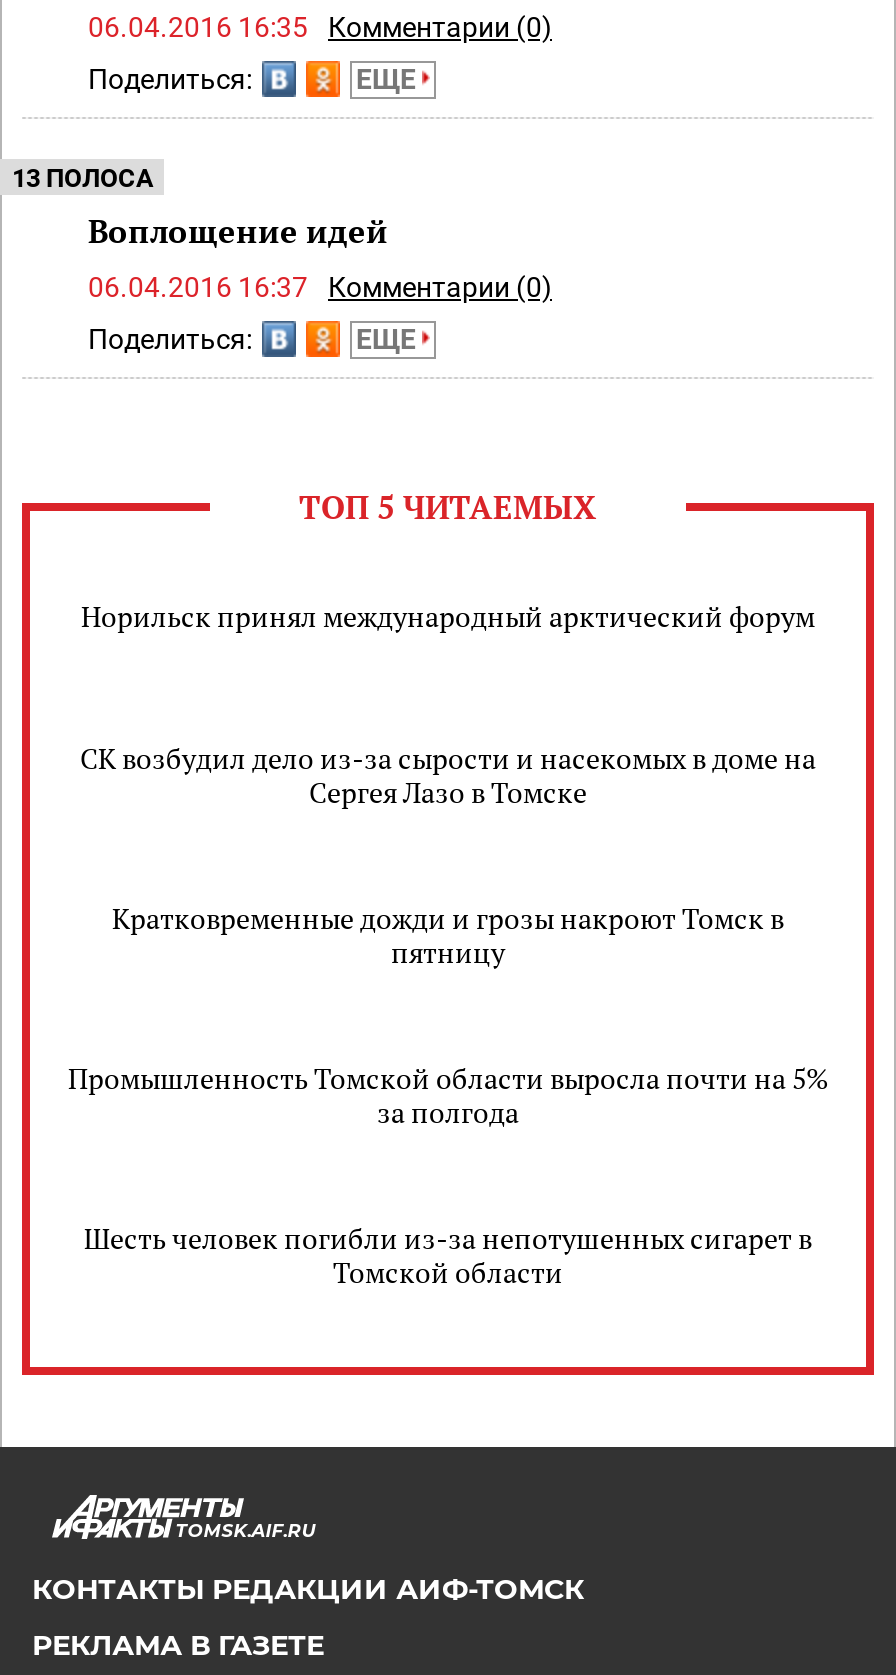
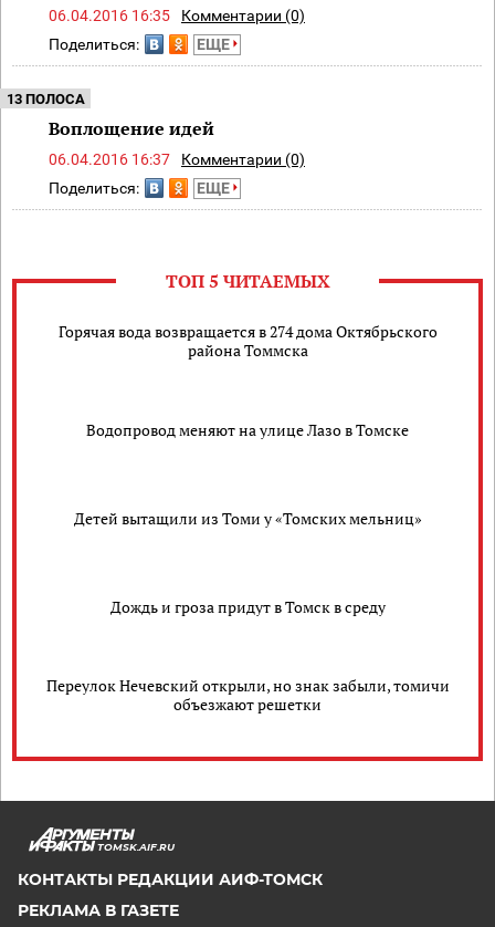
[81,596,815,634] Норильск принял международный арктический форум -> [58,321,437,361] Горячая вода возвращается в 274 дома Октябрьского | района Томмска
[80,739,816,811] СК возбудил дело из-за сырости и насекомых в доме на | Сергея Лазо в Томске -> [86,419,409,440] Водопровод меняют на улице Лазо в Томске
[112,899,784,971] Кратковременные дожди и грозы накроют Томск в | пятницу -> [73,507,422,528] Детей вытащили из Томи у «Томских мельниц»
[68,1059,828,1131] Промышленность Томской области выросла почти на 5% | за полгода -> [110,596,385,617] Дождь и гроза придут в Томск в среду
[84,1219,812,1291] Шесть человек погибли из-за непотушенных сигарет в | Томской области -> [46,675,449,715] Переулок Нечевский открыли, но знак забыли, томичи | объезжают решетки

